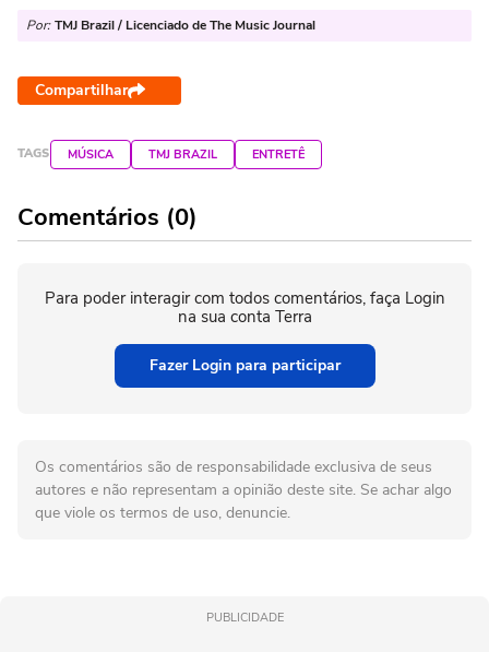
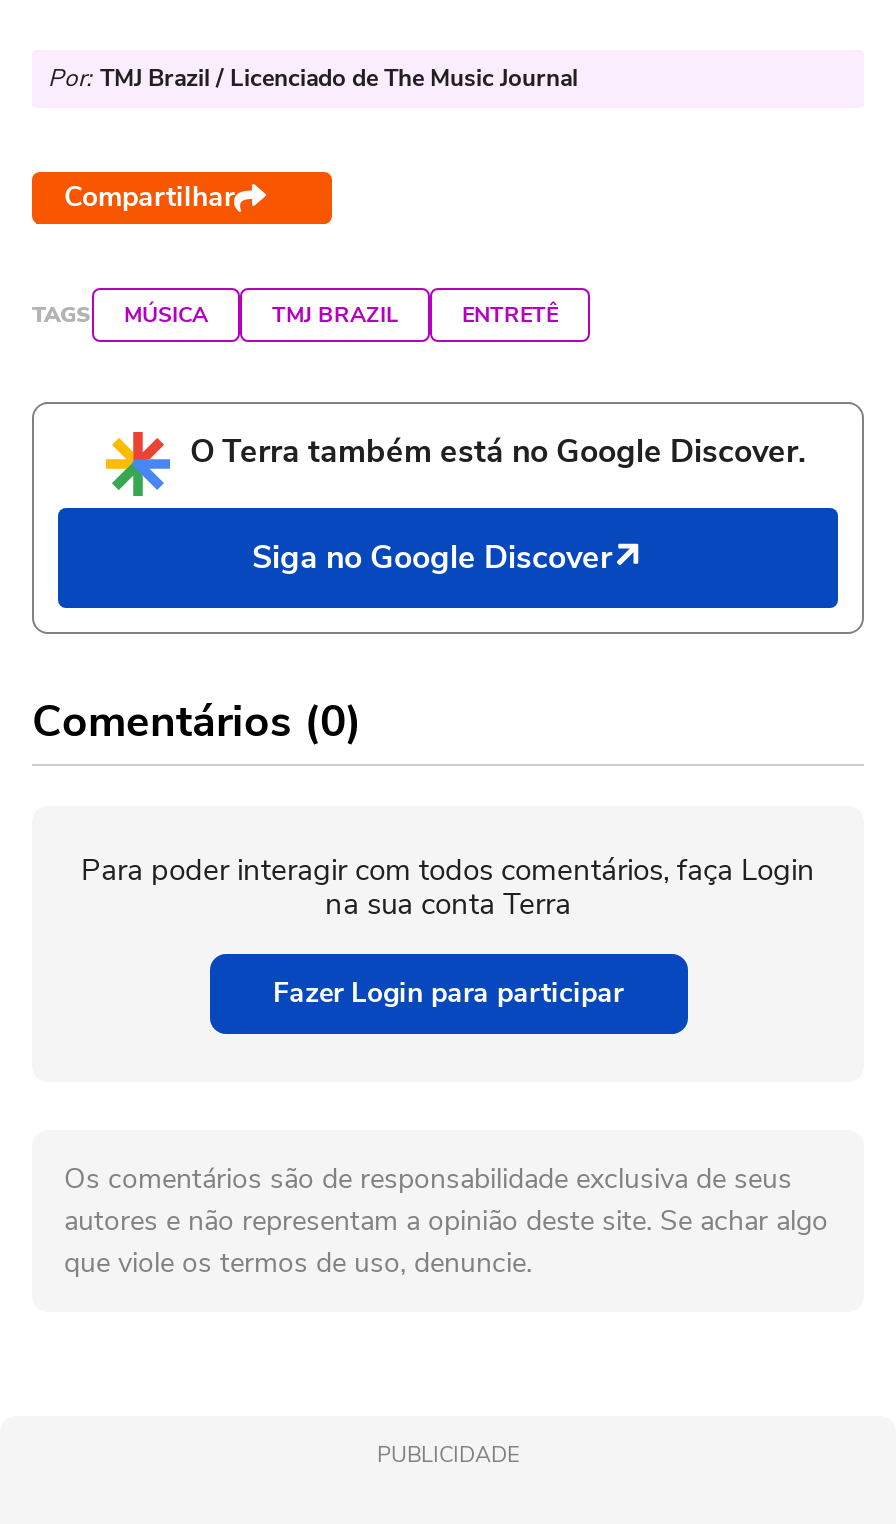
none -> [30,401,866,635] [image] | O Terra também está no Google Discover. | Siga no Google Discover

